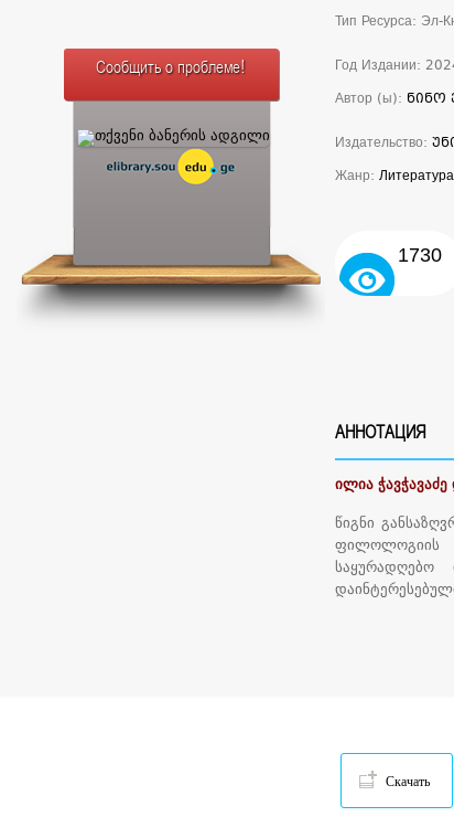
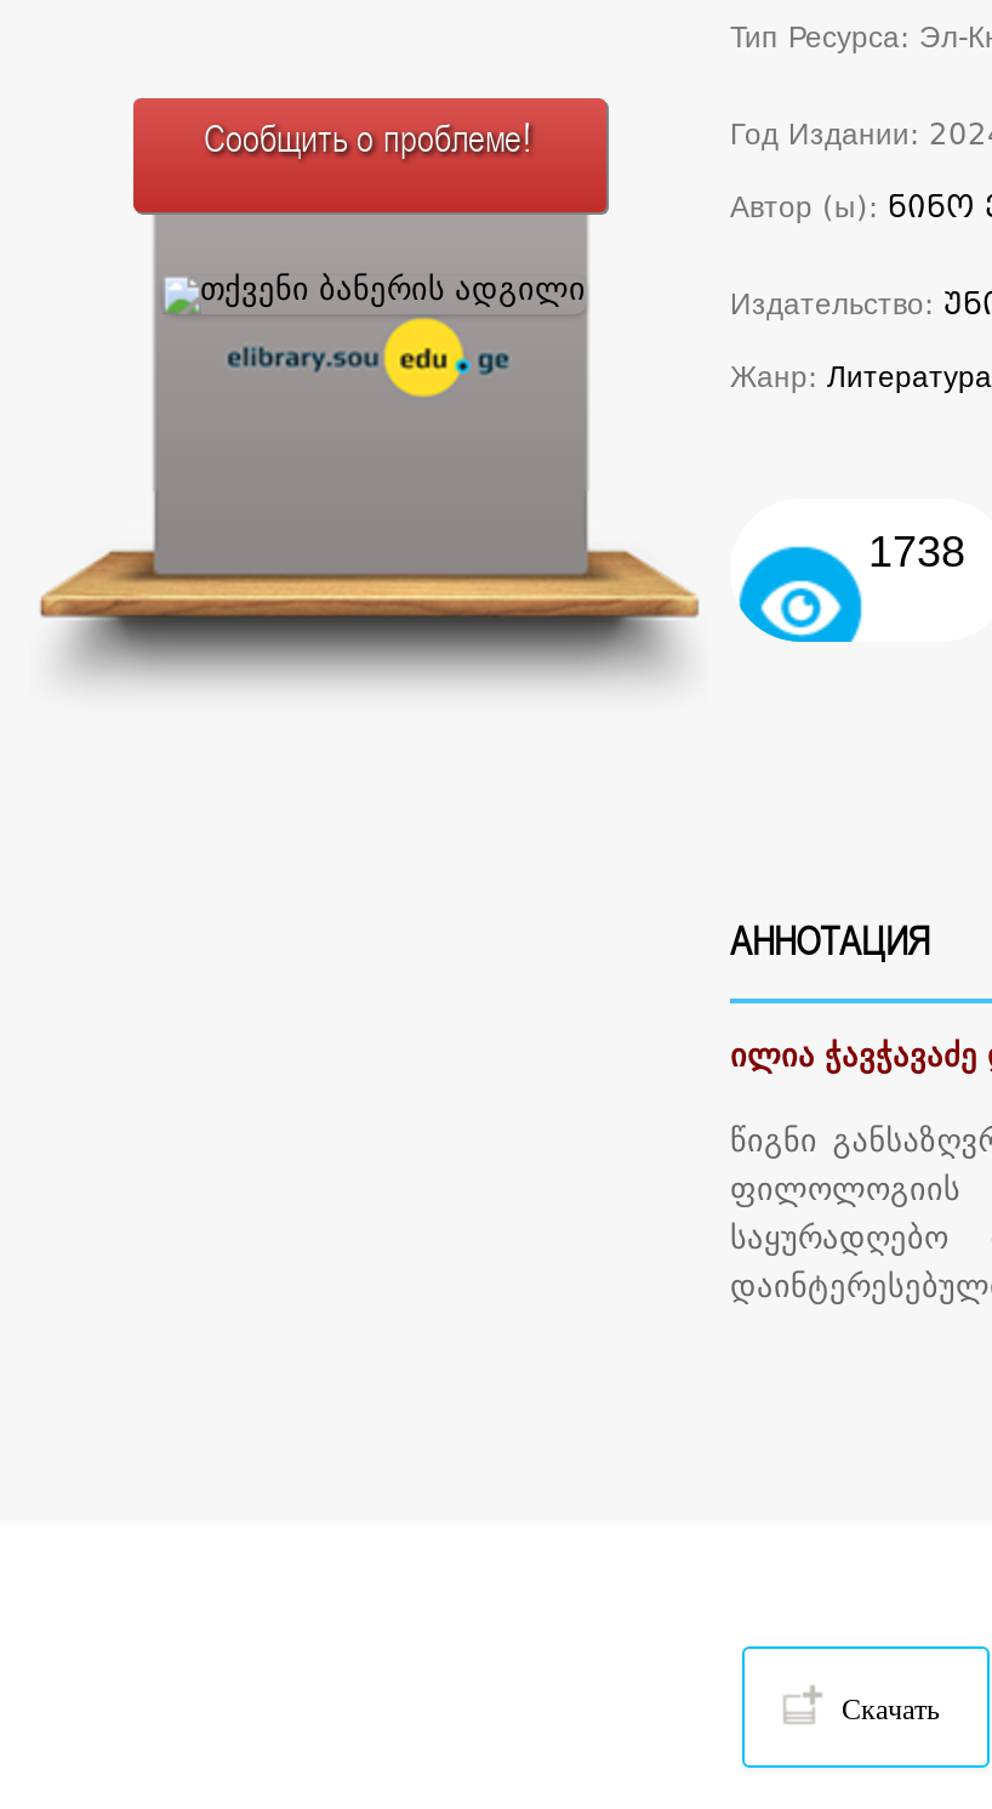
[398,246,442,266] 1730 -> [868,533,965,577] 1738

